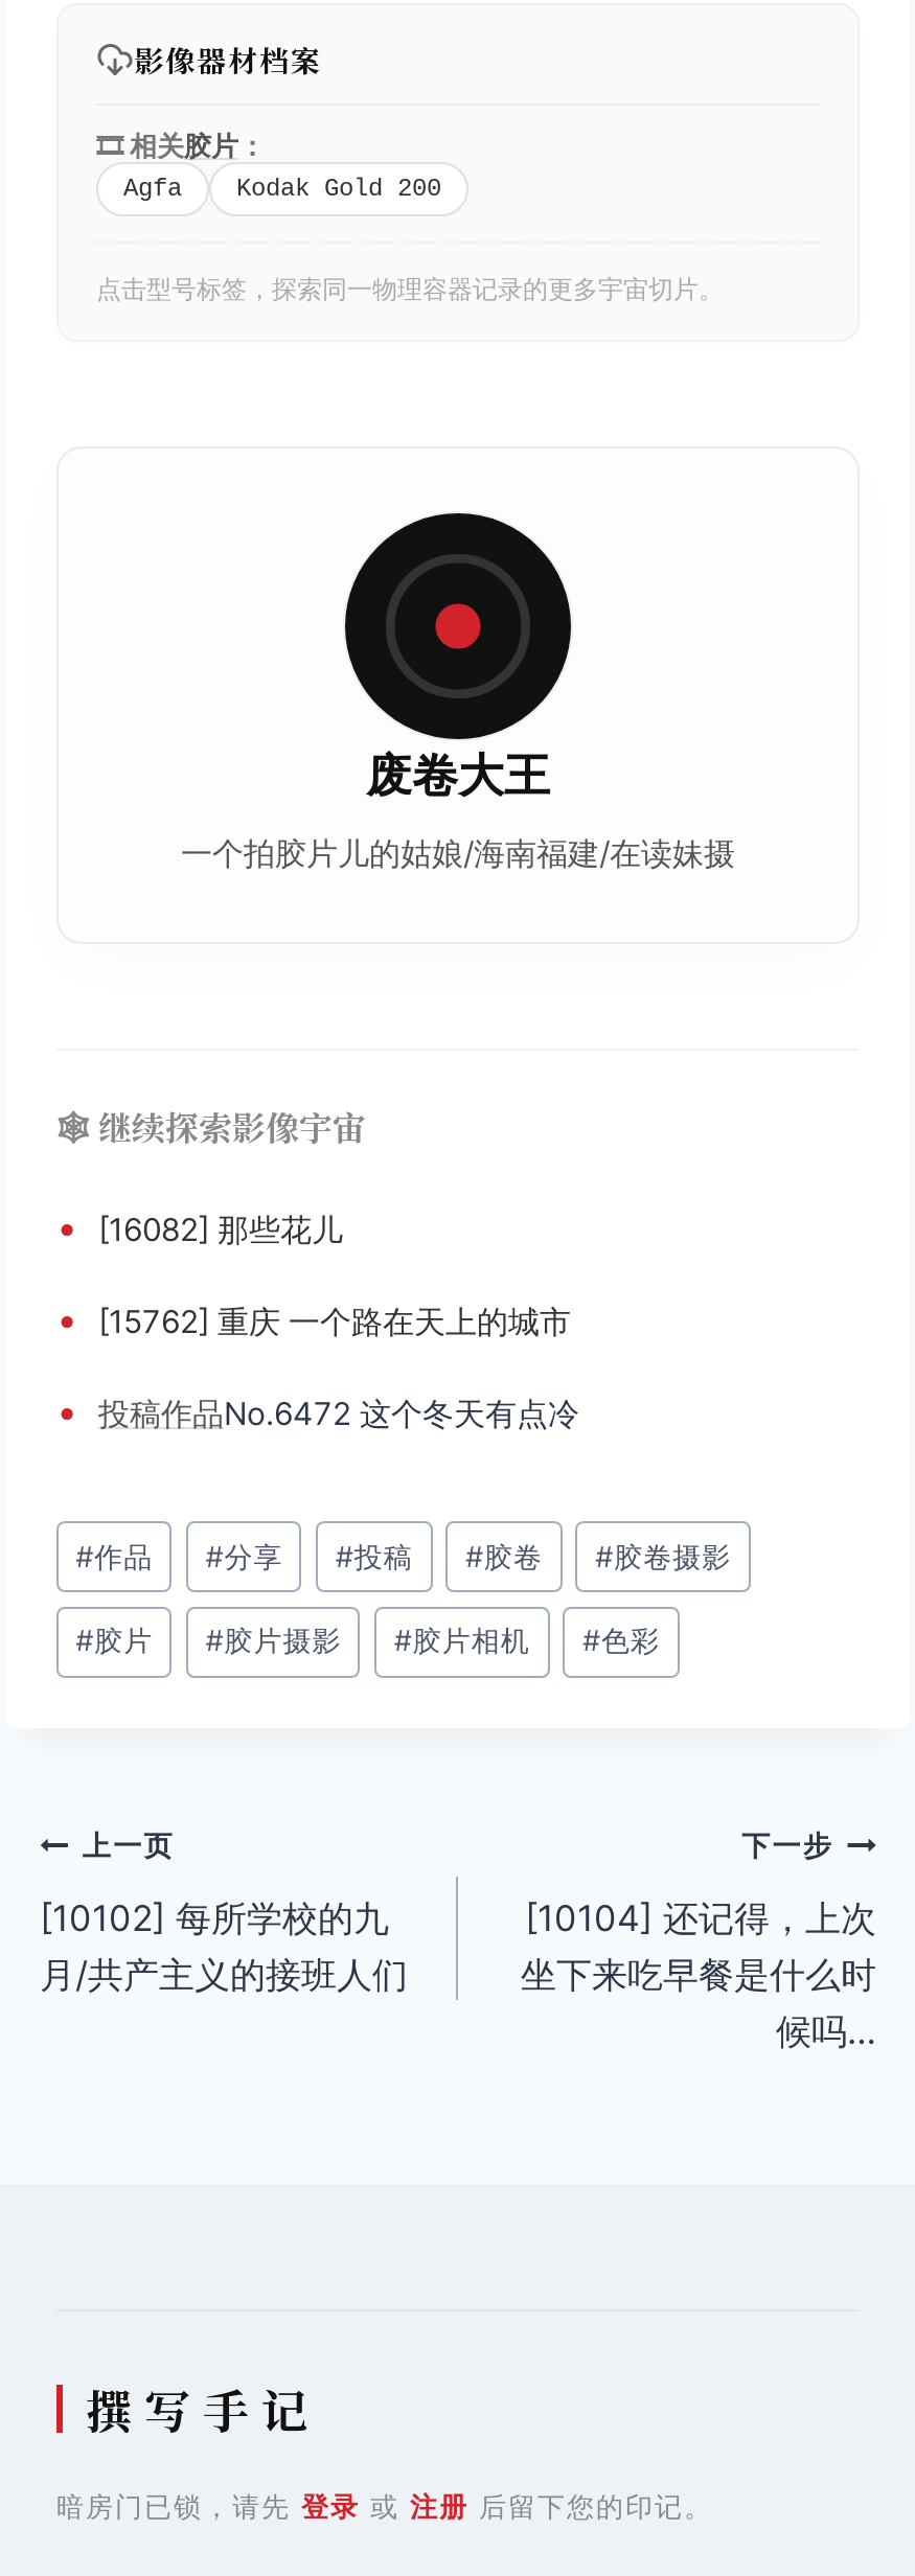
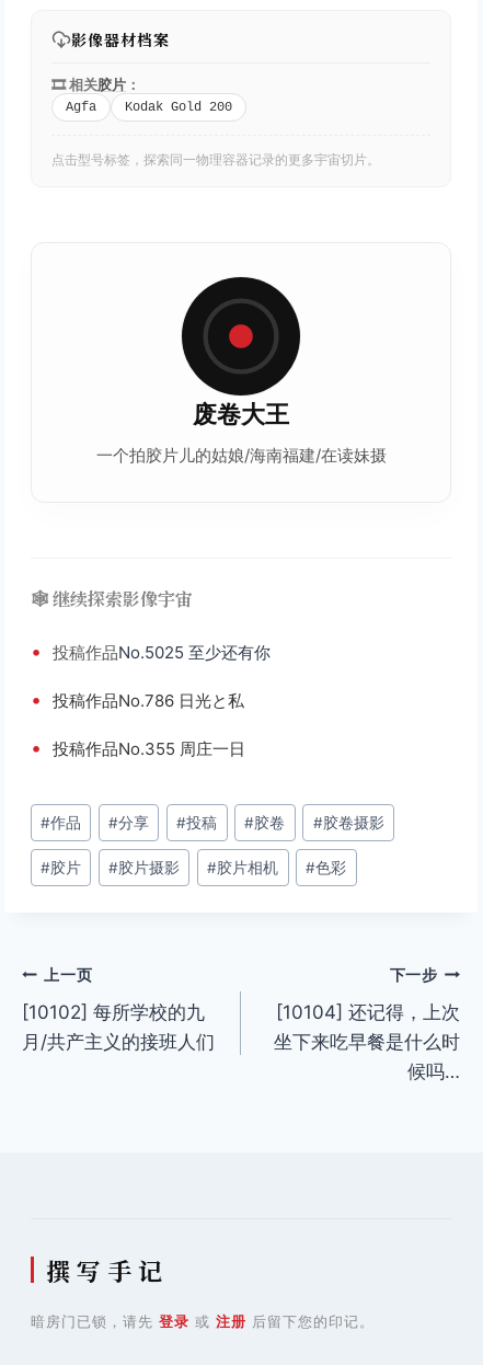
[56,1206,343,1250] • [16082] 那些花儿 -> [31,639,271,662] • 投稿作品No.5025 至少还有你
[56,1298,571,1342] • [15762] 重庆 一个路在天上的城市 -> [31,688,244,711] • 投稿作品No.786 日光と私
[56,1390,579,1434] • 投稿作品No.6472 这个冬天有点冷 -> [31,736,245,759] • 投稿作品No.355 周庄一日

